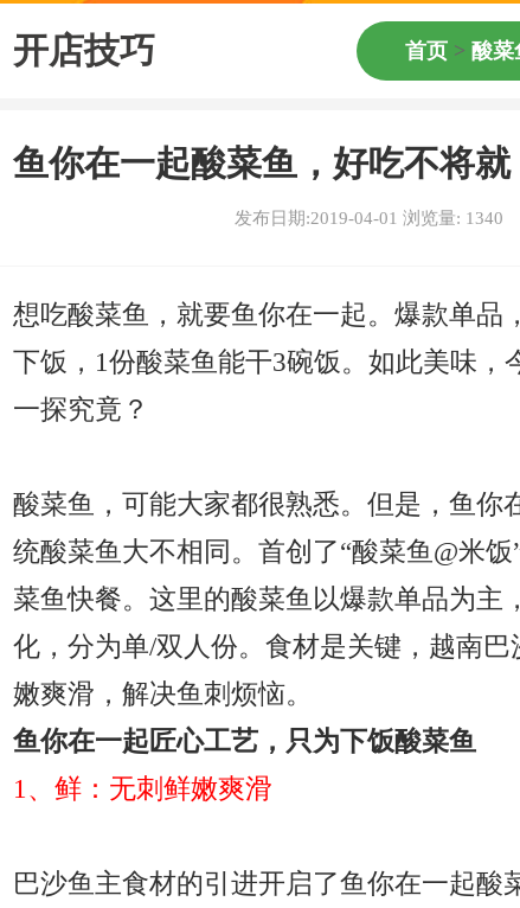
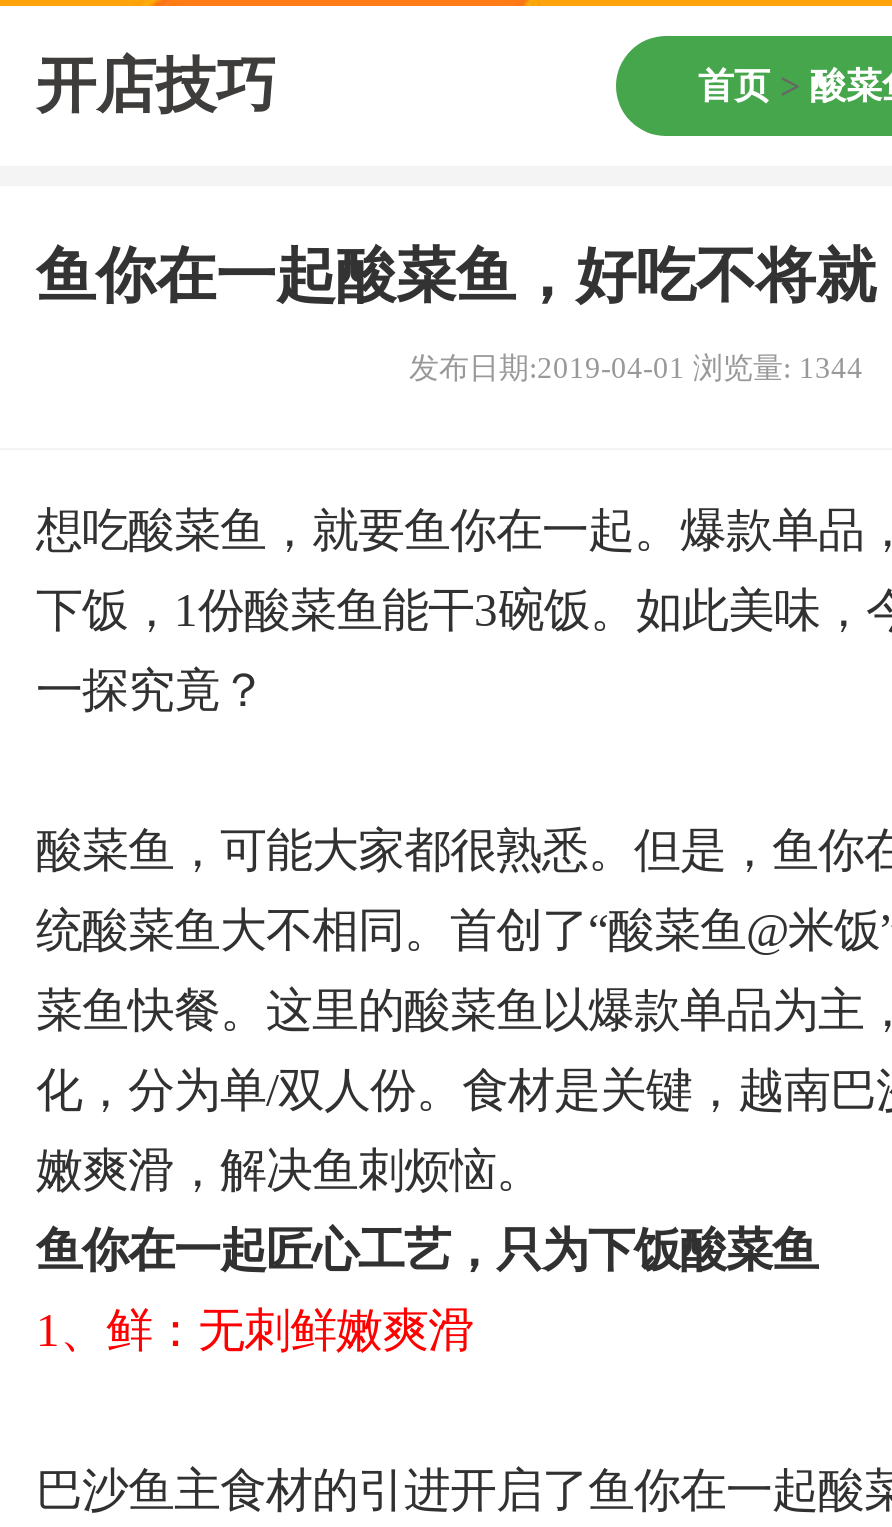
[234,209,503,228] 发布日期:2019-04-01 浏览量: 1340 -> [409,352,863,384] 发布日期:2019-04-01 浏览量: 1344

